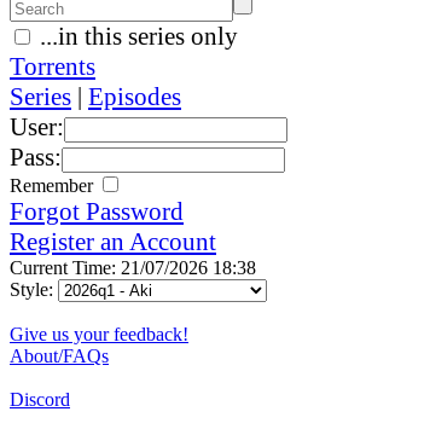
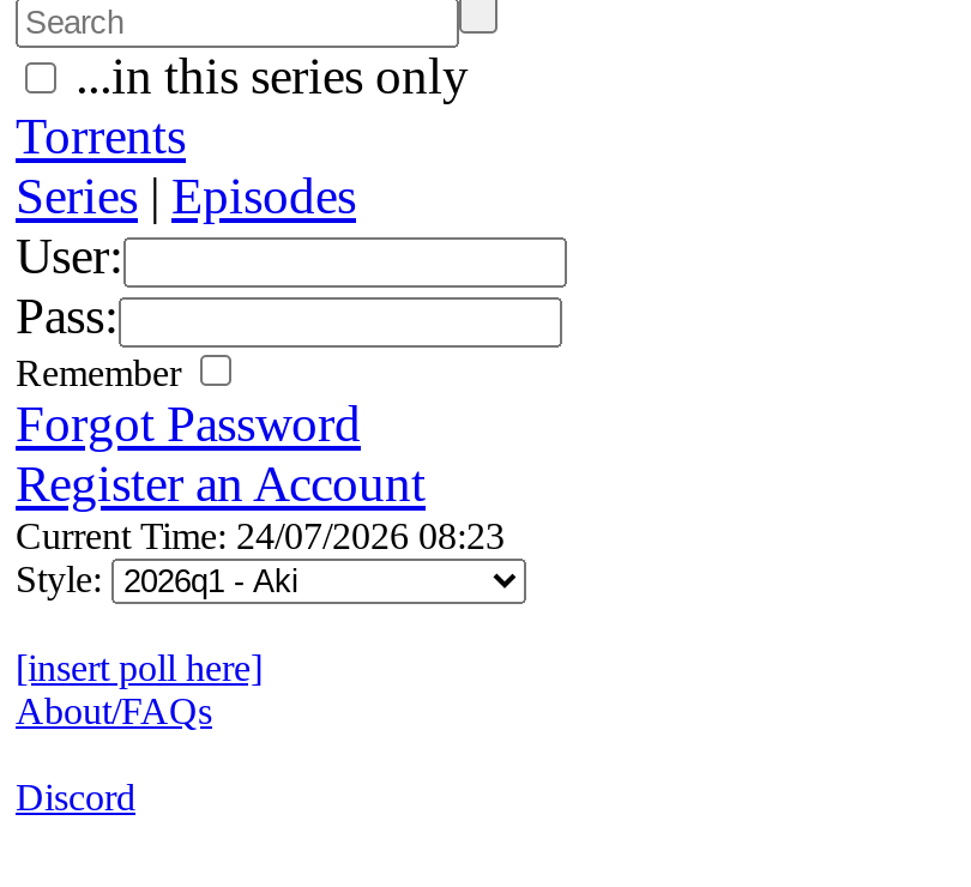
[10,257,256,278] Current Time: 21/07/2026 18:38 -> [16,515,505,556] Current Time: 24/07/2026 08:23
[10,324,188,344] Give us your feedback! -> [16,647,263,688] [insert poll here]

